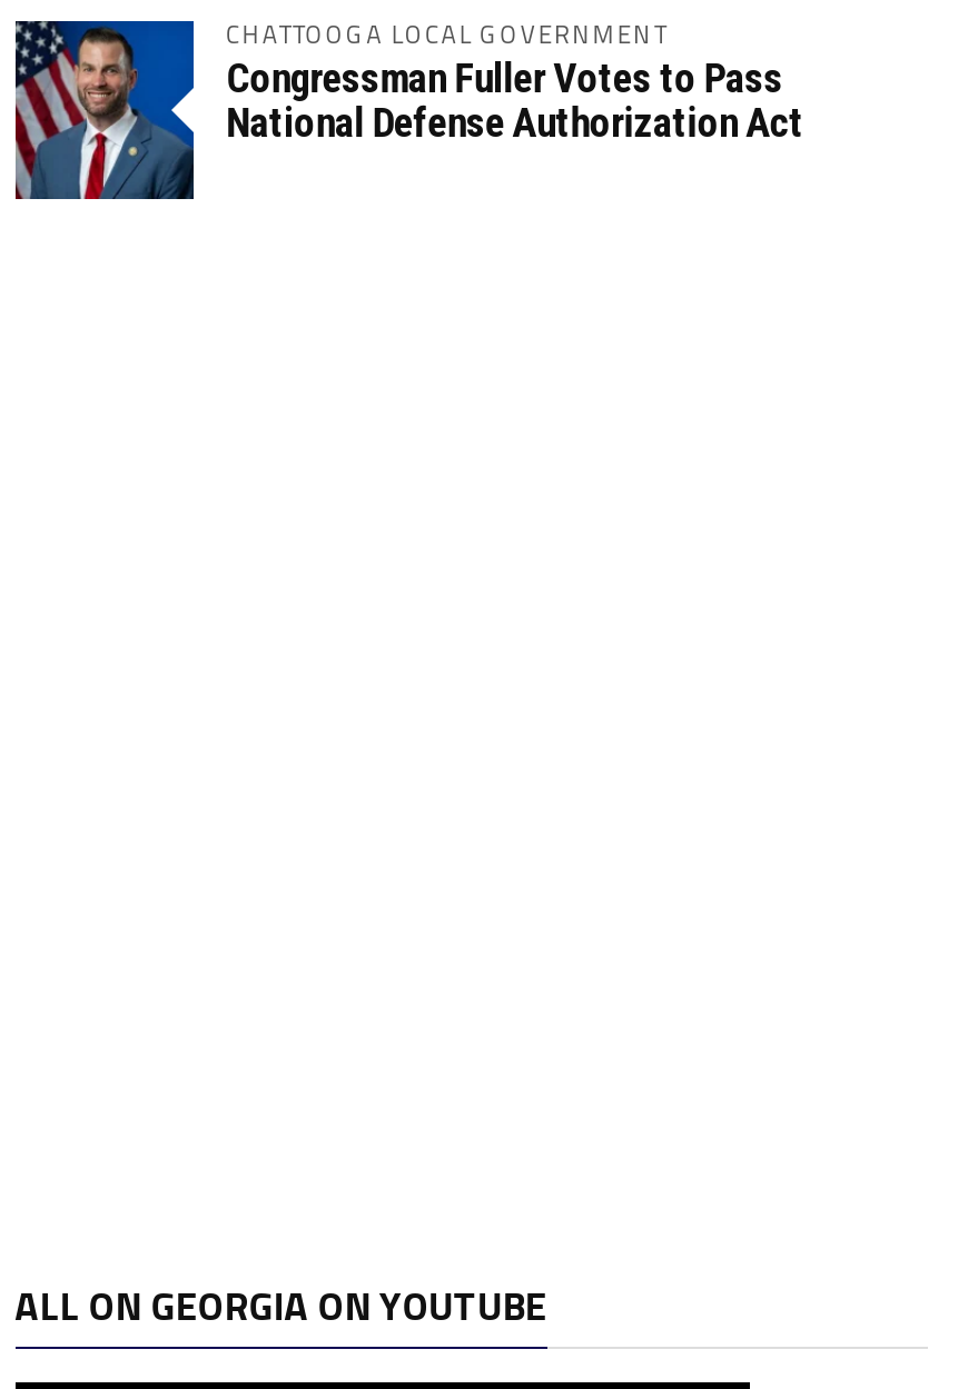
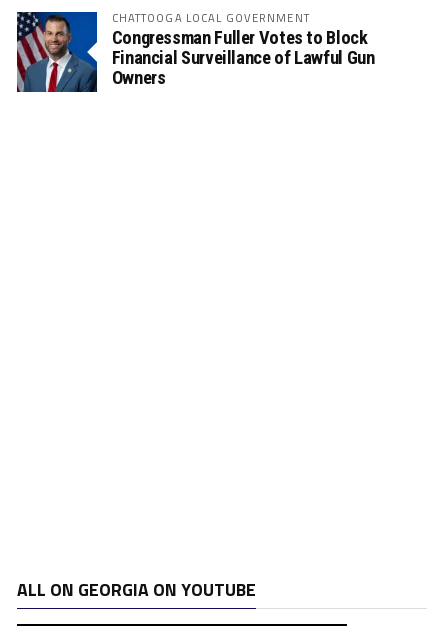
[226,54,804,145] Congressman Fuller Votes to Pass | National Defense Authorization Act -> [112,27,374,88] Congressman Fuller Votes to Block | Financial Surveillance of Lawful Gun | Owners

